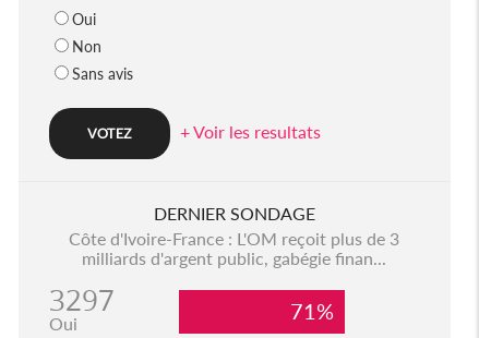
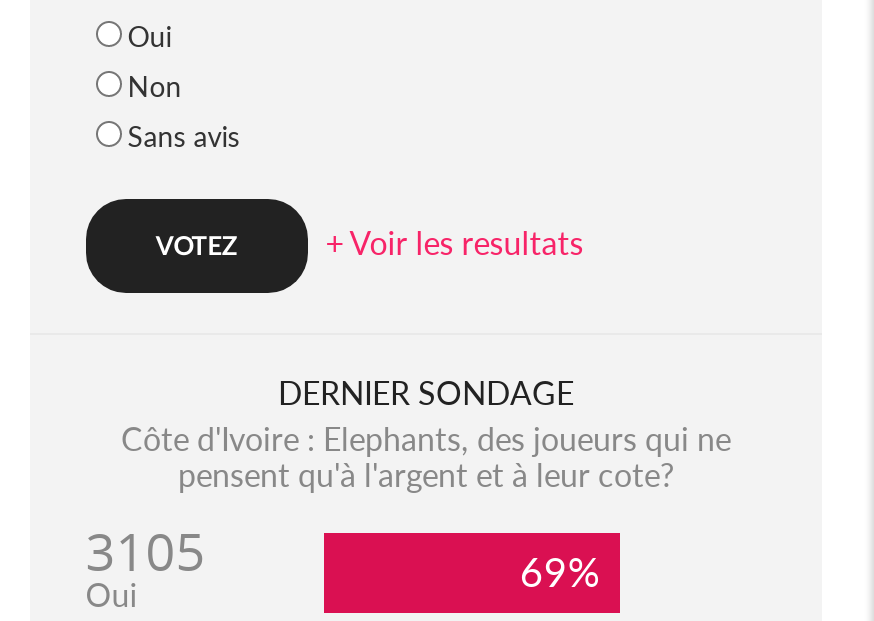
[49,228,400,319] Côte d'Ivoire-France : L'OM reçoit plus de 3 | milliards d'argent public, gabégie finan... | 3297 -> [86,419,731,587] Côte d'Ivoire : Elephants, des joueurs qui ne | pensent qu'à l'argent et à leur cote? | 3105
[290,298,345,324] 71% -> [520,547,620,595] 69%

